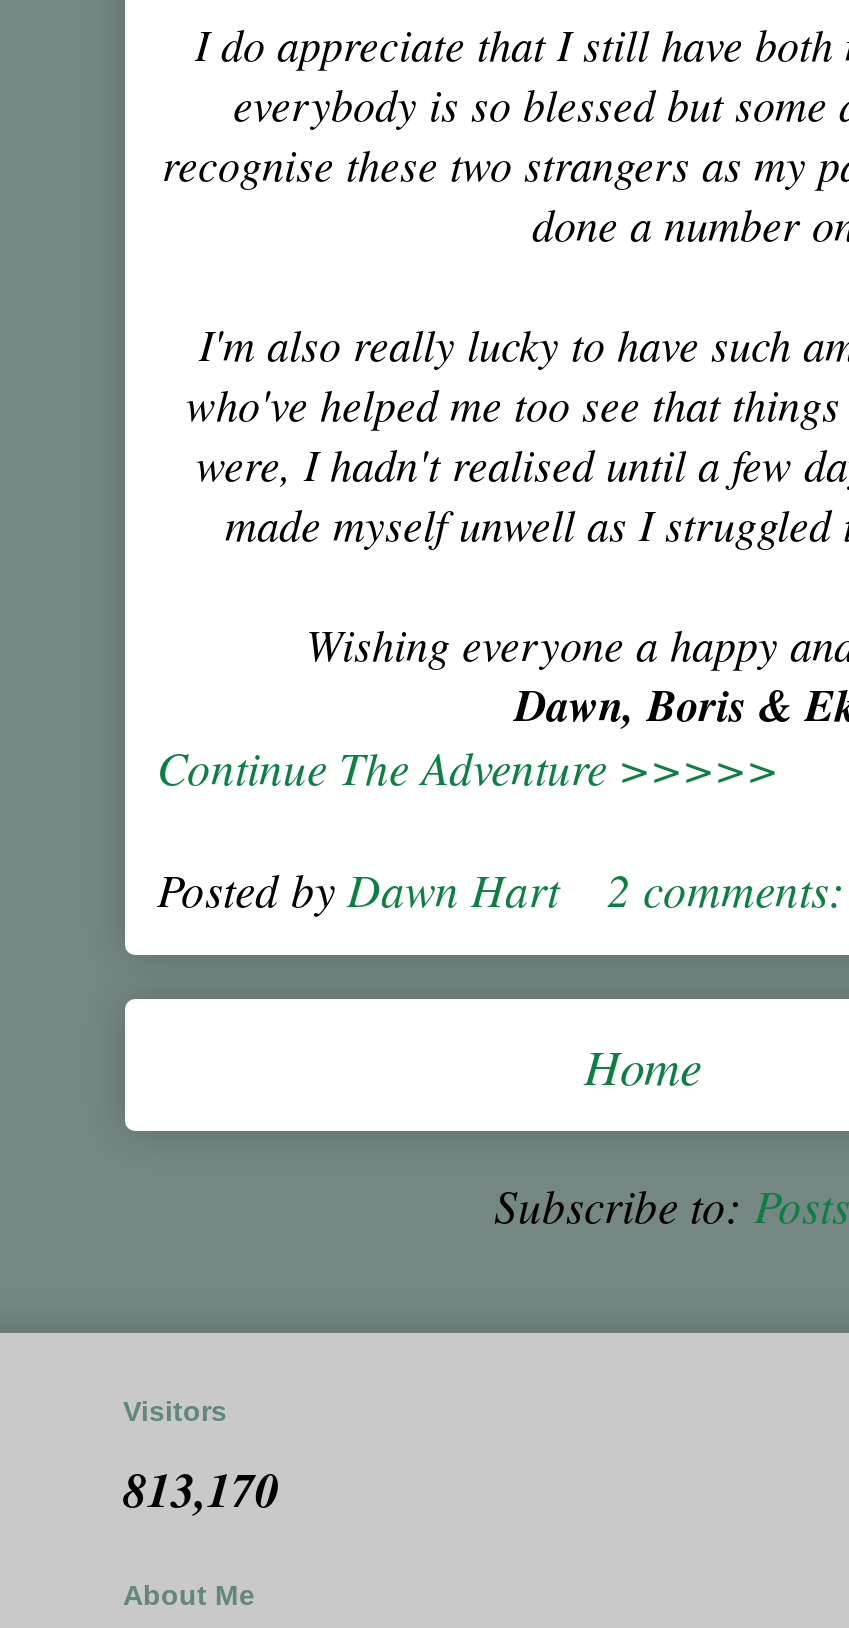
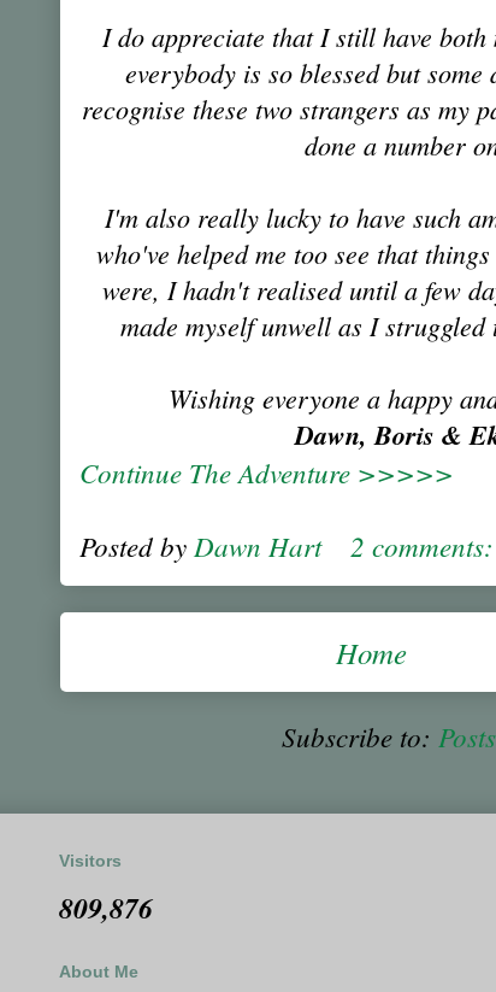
[123,1455,279,1523] 813,170 -> [59,887,153,928] 809,876

